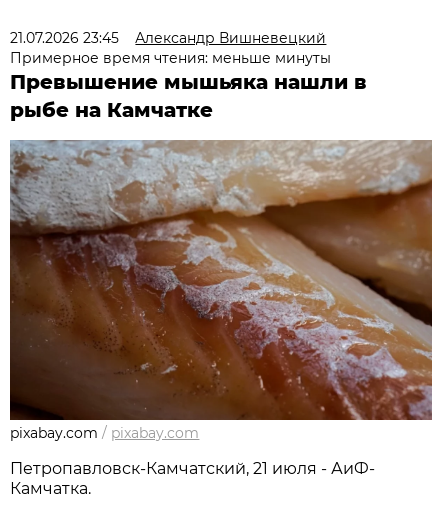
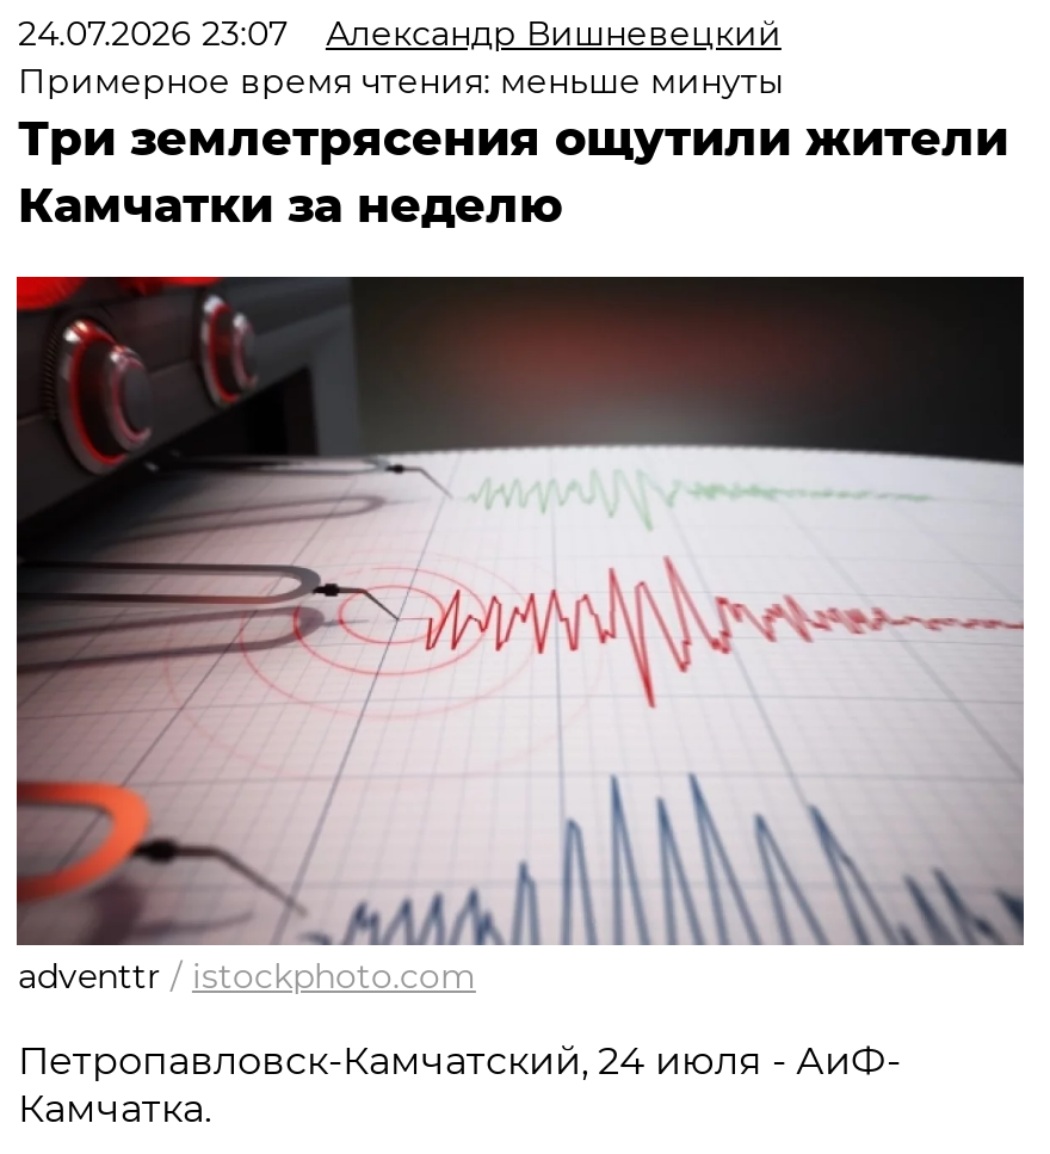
[10,29,326,47] 21.07.2026 23:45 Александр Вишневецкий -> [18,12,781,55] 24.07.2026 23:07 Александр Вишневецкий
[10,70,367,122] Превышение мышьяка нашли в | рыбе на Камчатке -> [18,110,1008,234] Три землетрясения ощутили жители | Камчатки за неделю
[9,139,433,442] [image] | pixabay.com / pixabay.com -> [14,274,1026,998] [image] | adventtr / istockphoto.com
[10,459,375,478] Петропавловск-Камчатский, 21 июля - АиФ- -> [18,1038,901,1084] Петропавловск-Камчатский, 24 июля - АиФ-

